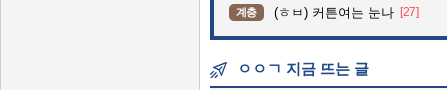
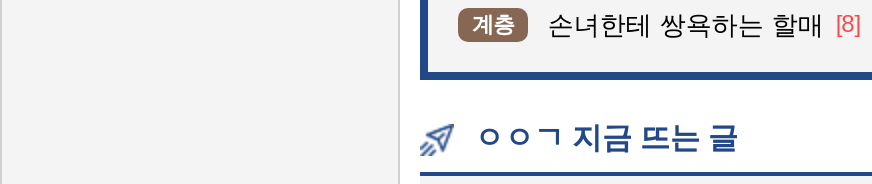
[274,5,419,20] (ㅎㅂ) 커튼여는 눈나 [27] -> [548,10,860,40] 손녀한테 쌍욕하는 할매 [8]

